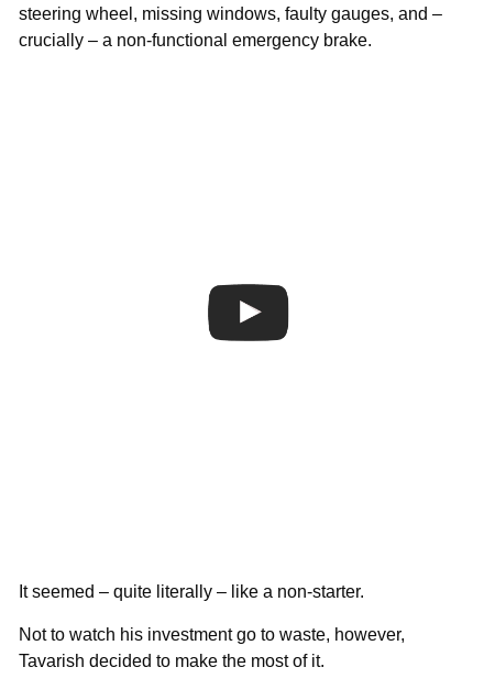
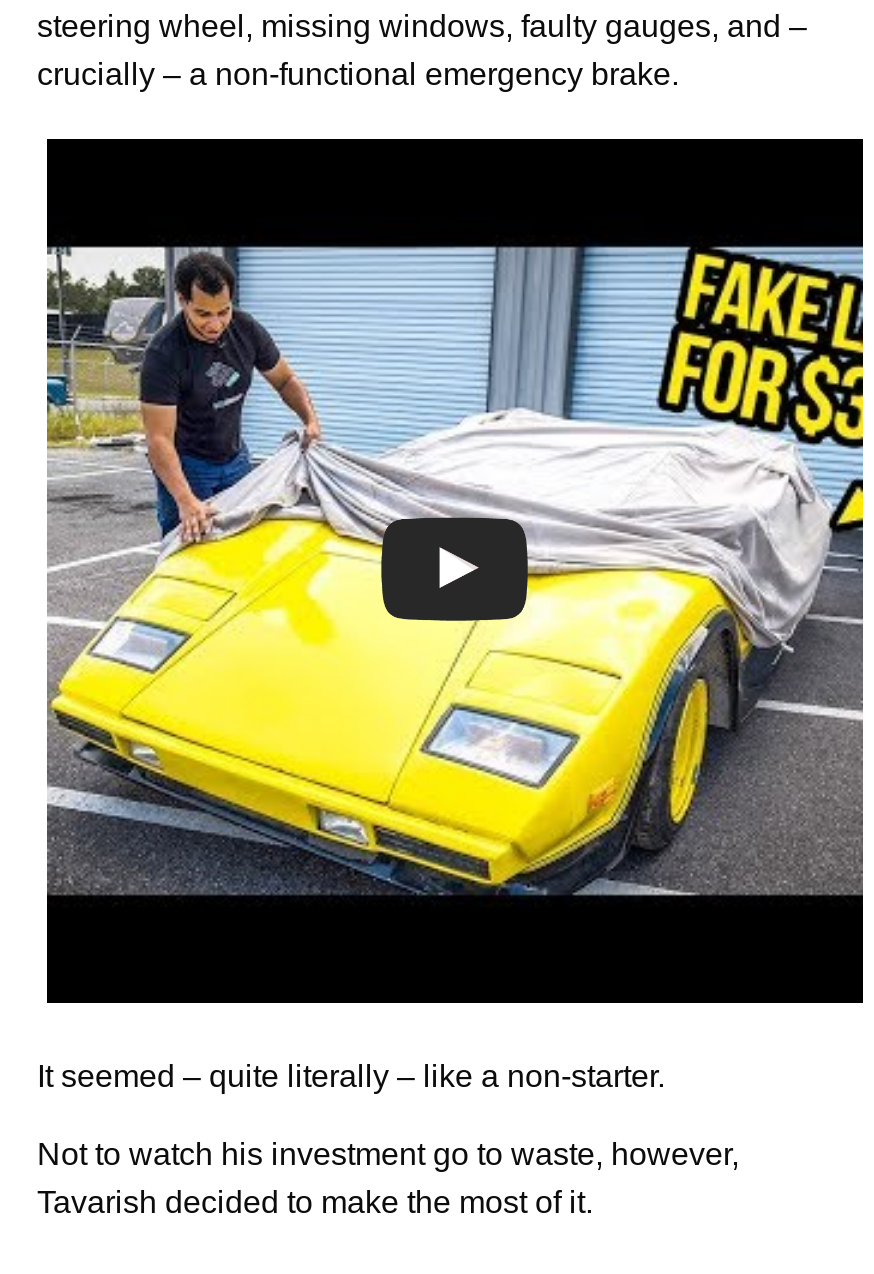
none -> [45,136,865,1006] [image]

